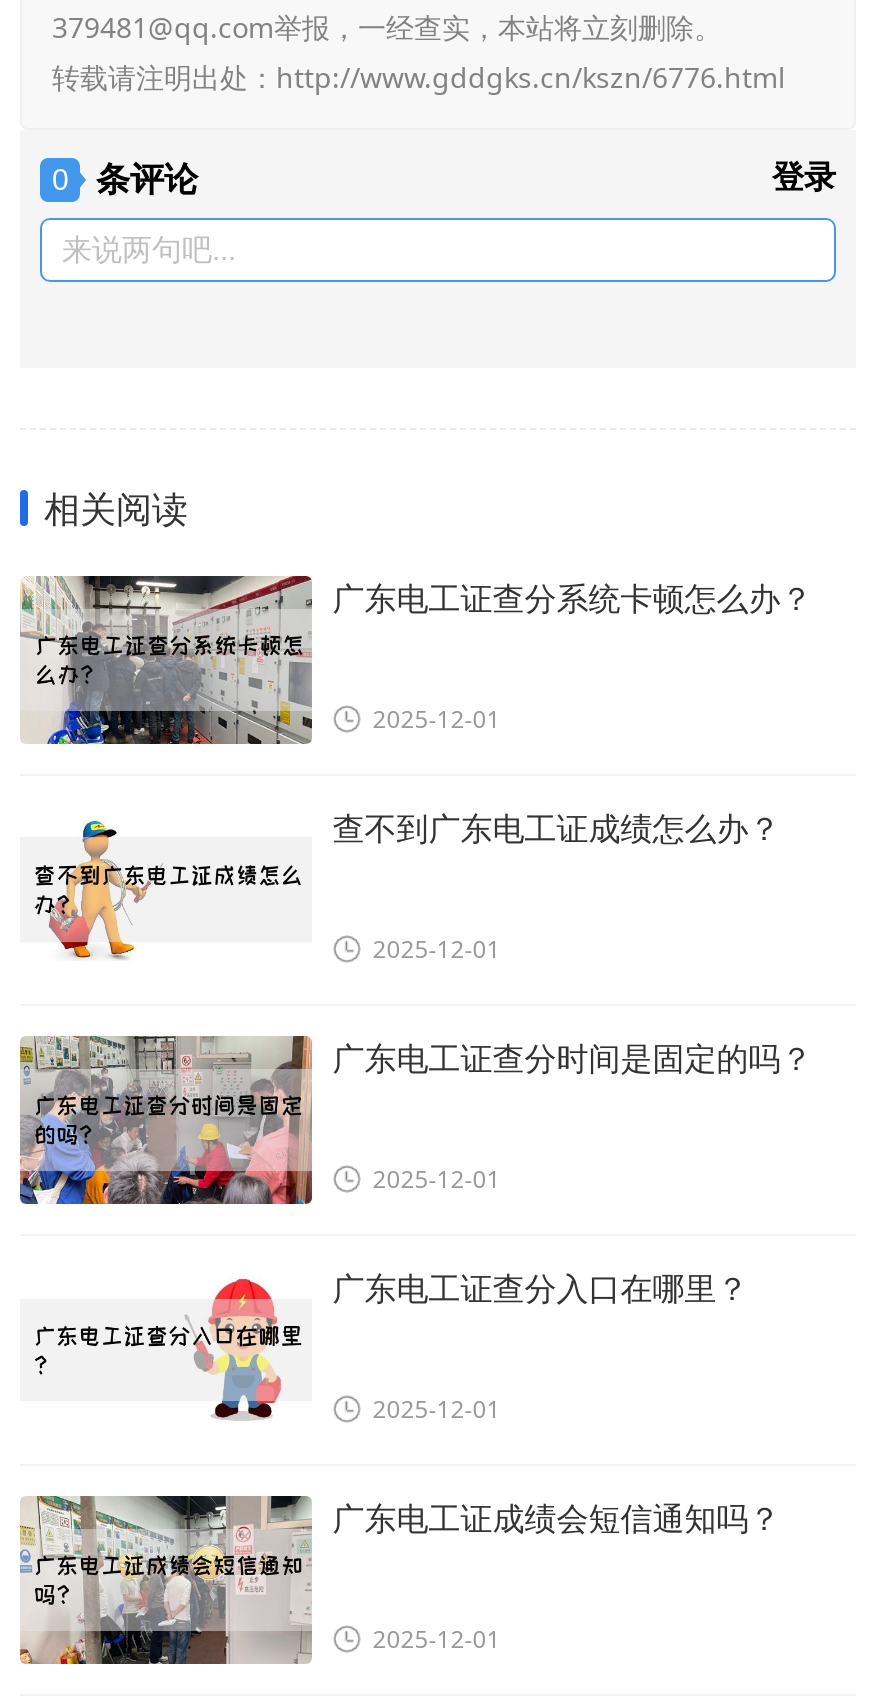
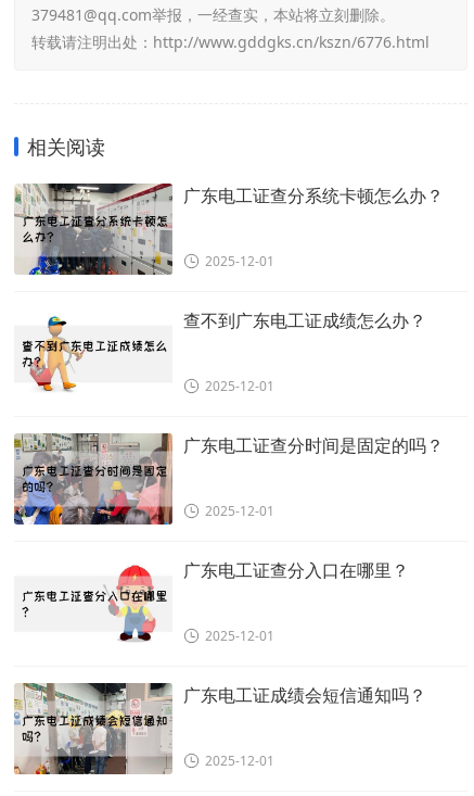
[52,161,836,267] 0 | 条评论 | 登录 | 来说两句吧... -> none

